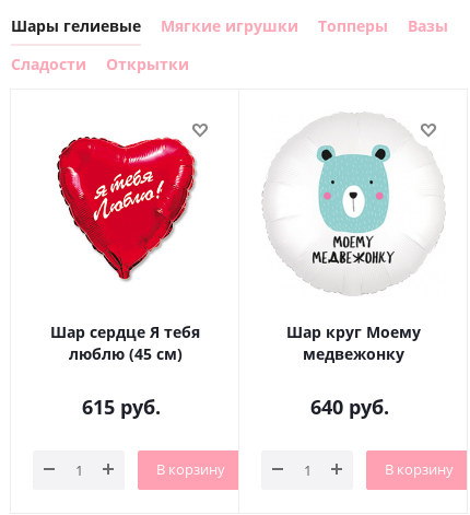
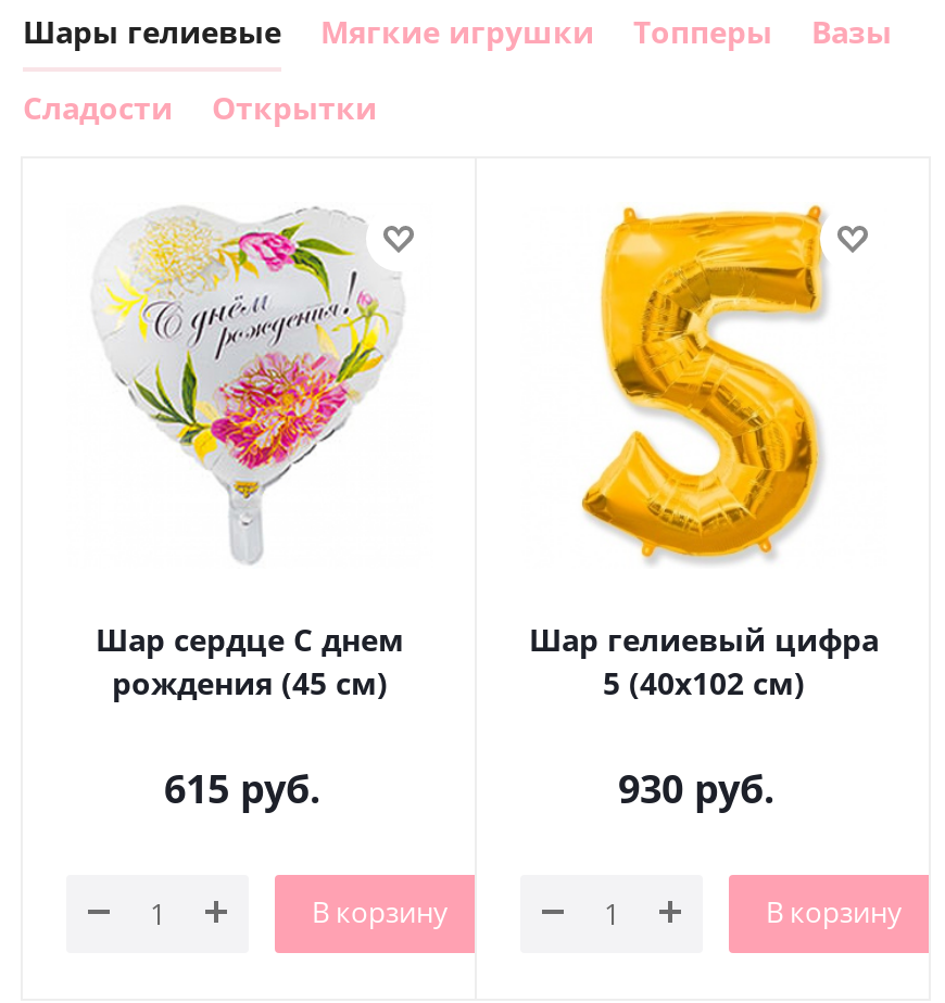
[50,116,200,342] [image] | Шар сердце Я тебя -> [96,206,404,659] [image] | Шар сердце С днем
[262,114,422,364] [image] | Шар круг Моему | медвежонку -> [529,204,879,703] [image] | Шар гелиевый цифра | 5 (40х102 см)
[68,343,182,364] люблю (45 см) -> [112,662,388,703] рождения (45 см)
[310,393,389,420] 640 руб. -> [618,761,774,813] 930 руб.

